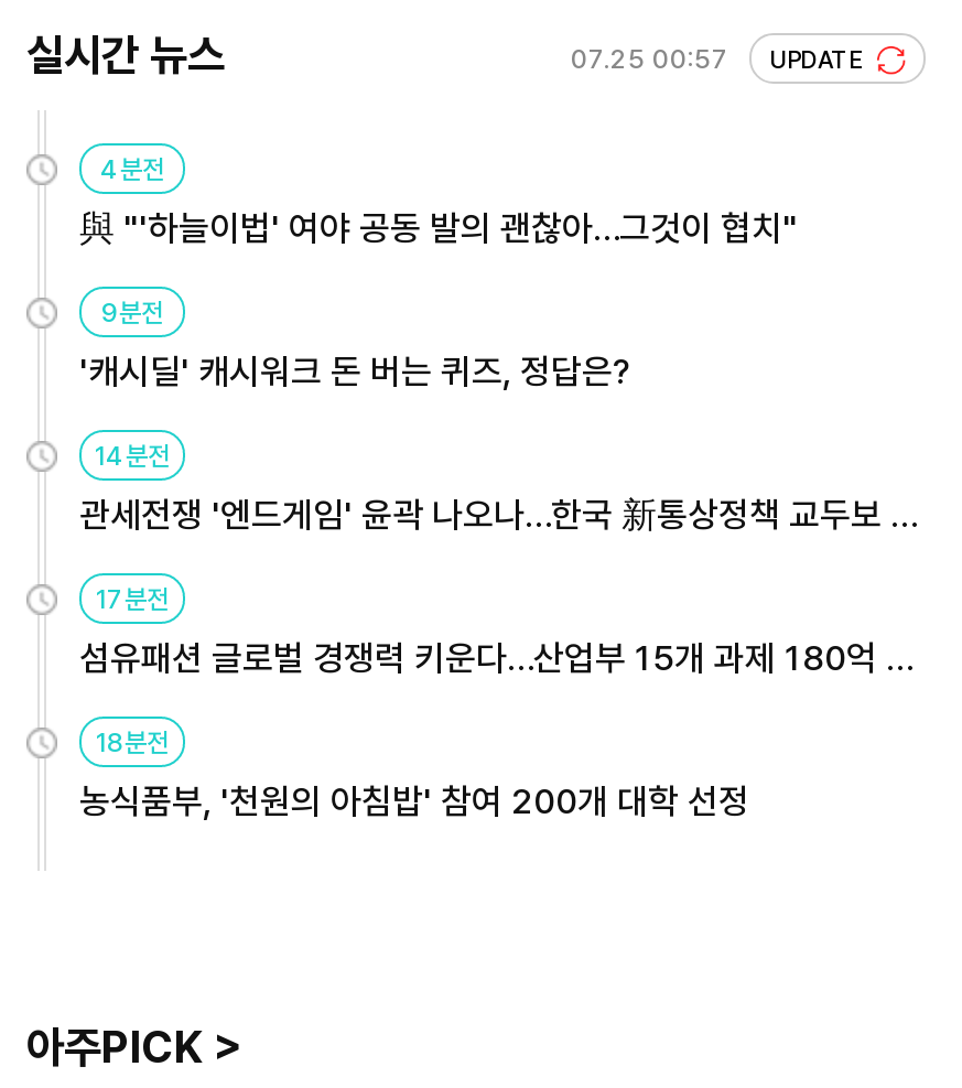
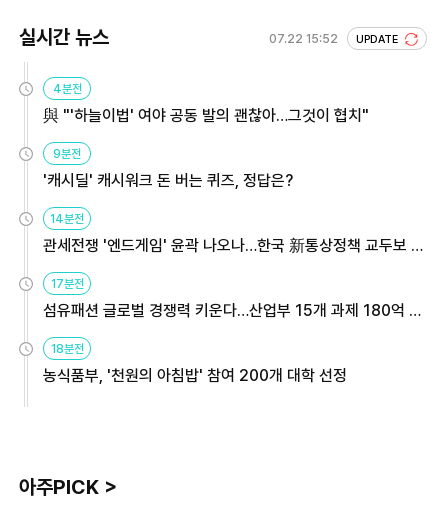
[571,44,868,75] 07.25 00:57 UPDATE -> [269,32,401,46] 07.22 15:52 UPDATE

